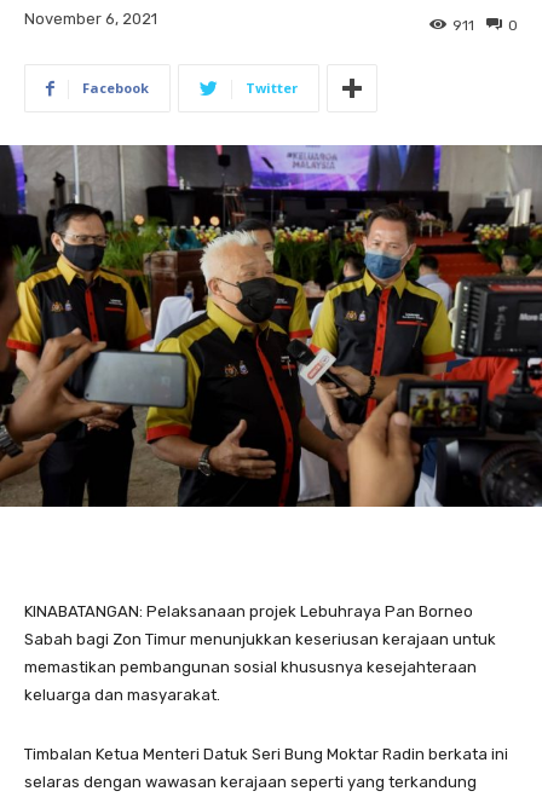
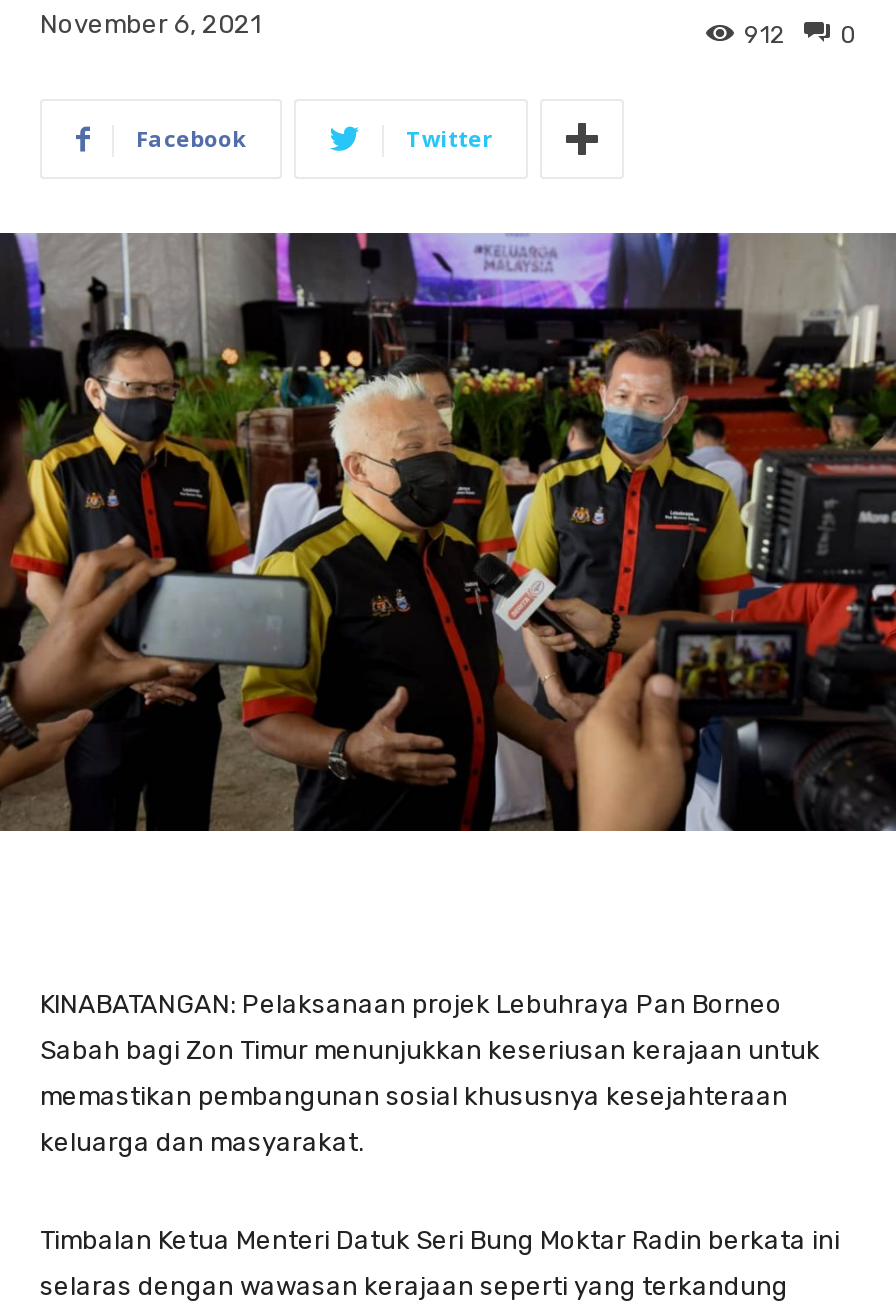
[452,17,474,34] 911 -> [744,21,784,49] 912

